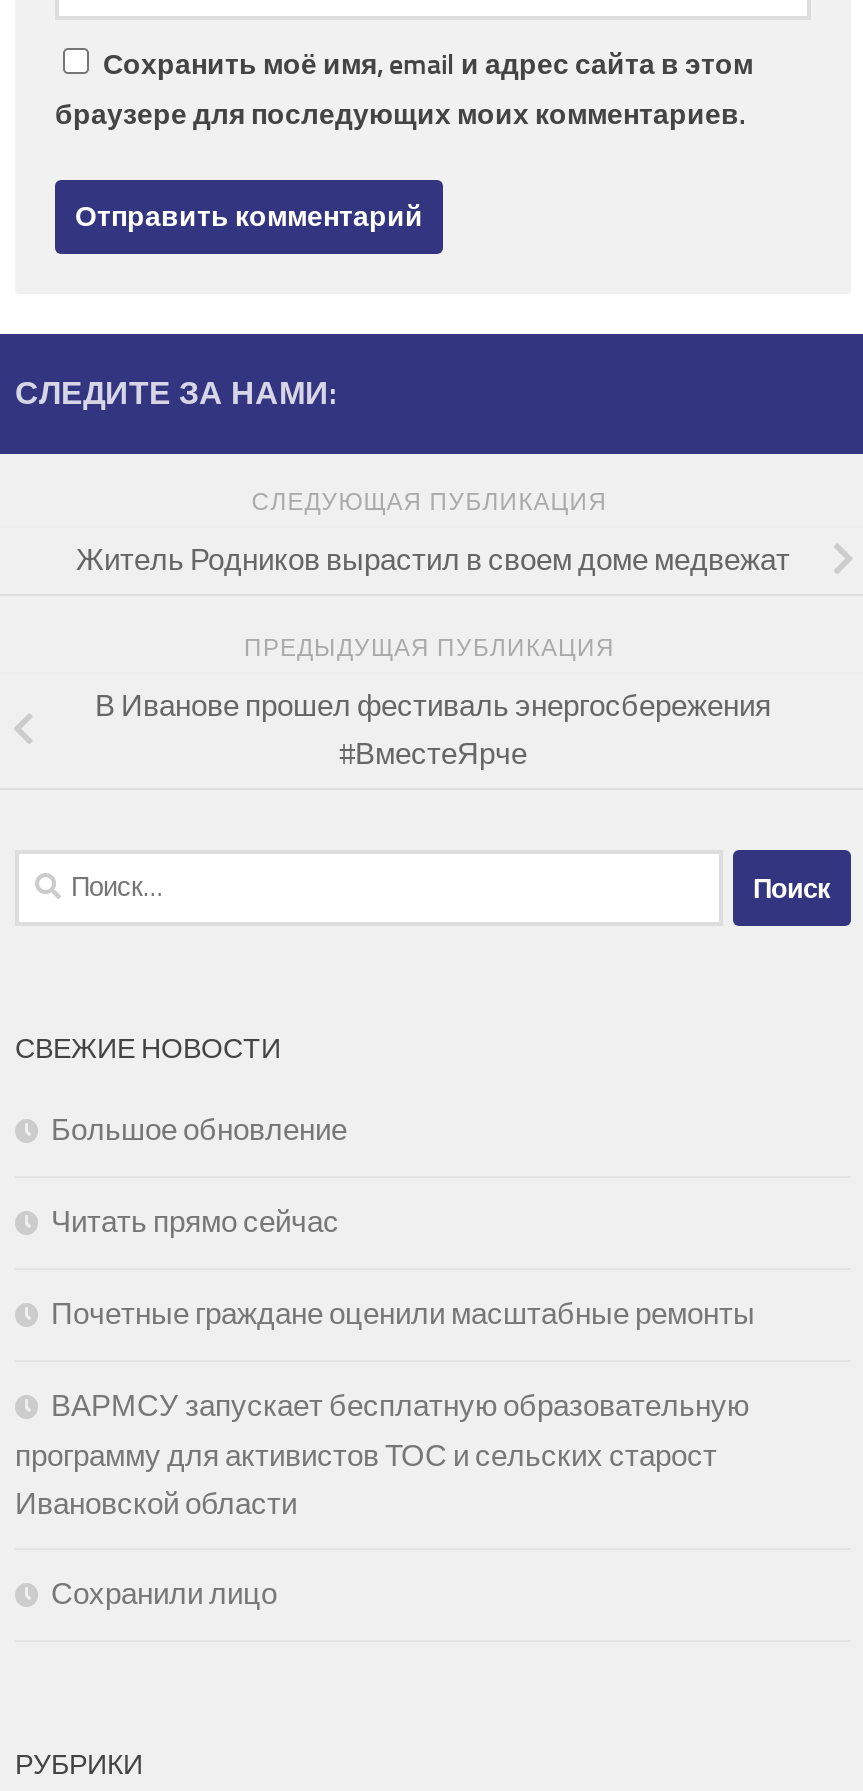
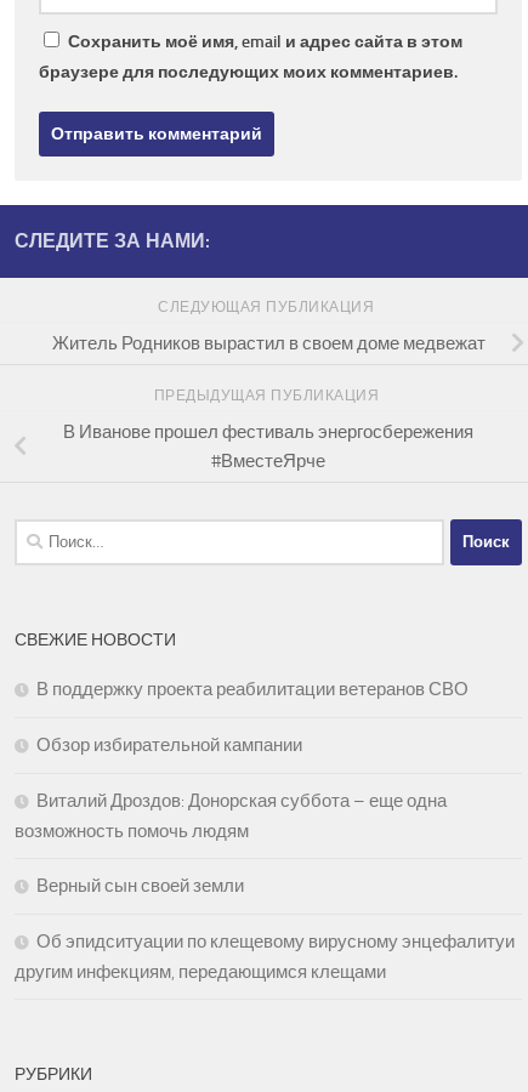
[51,1112,347,1148] Большое обновление -> [36,678,469,700] В поддержку проекта реабилитации ветеранов СВО
[51,1204,339,1240] Читать прямо сейчас -> [36,734,302,756] Обзор избирательной кампании
[51,1296,755,1332] Почетные граждане оценили масштабные ремонты -> [15,790,447,842] Виталий Дроздов: Донорская суббота – еще одна | возможность помочь людям
[15,1388,749,1522] ВАРМСУ запускает бесплатную образовательную | программу для активистов ТОС и сельских старост | Ивановской области -> [36,874,244,896] Верный сын своей земли
[51,1576,277,1612] Сохранили лицо -> [15,930,515,982] Об эпидситуации по клещевому вирусному энцефалитуи | другим инфекциям, передающимся клещами

